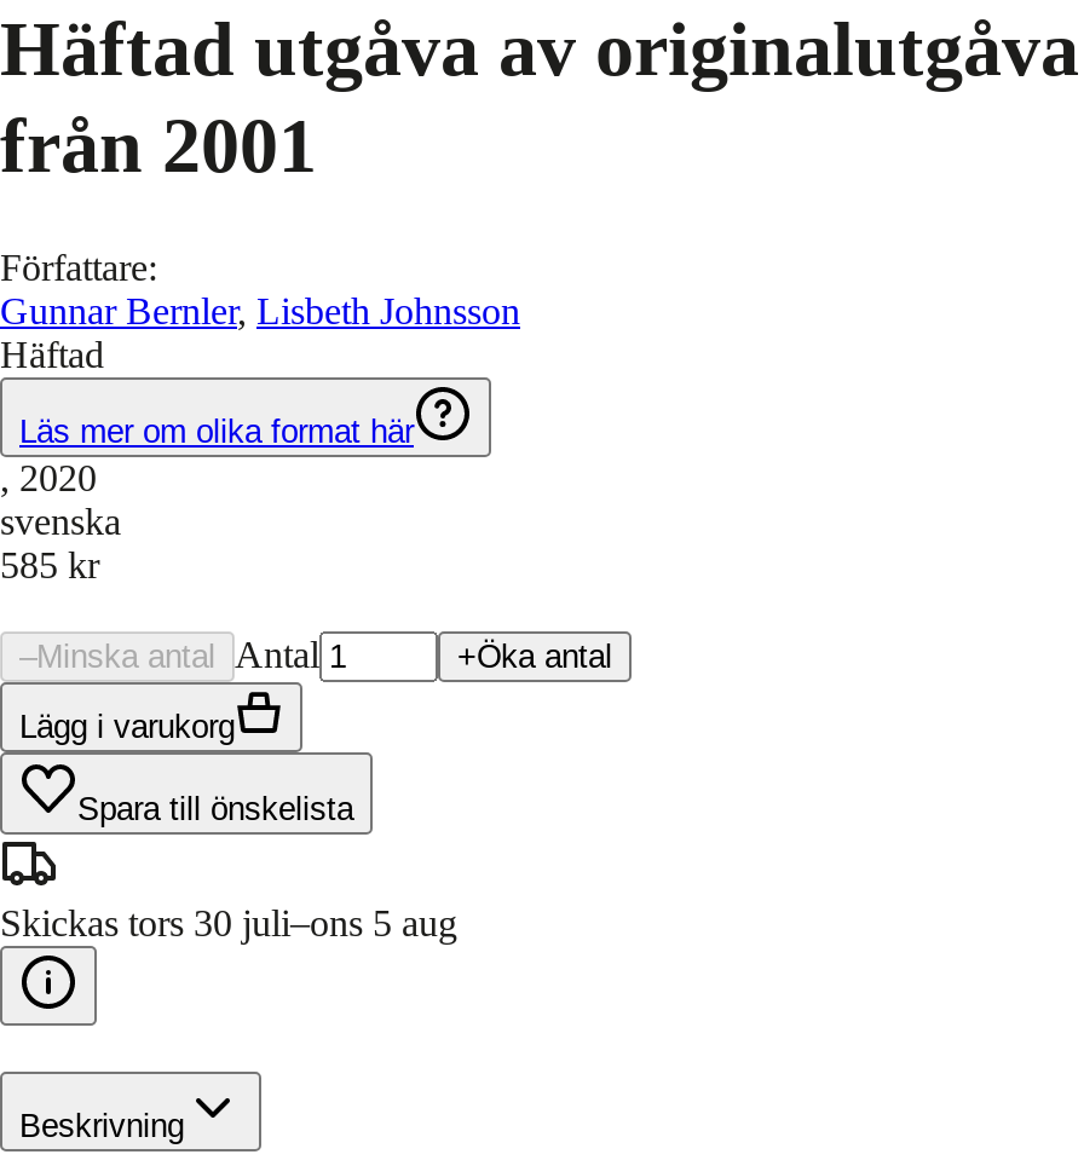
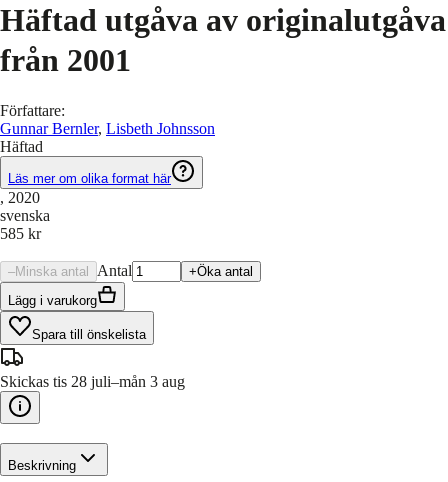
[0,902,457,943] Skickas tors 30 juli–ons 5 aug -> [0,373,185,390] Skickas tis 28 juli–mån 3 aug

